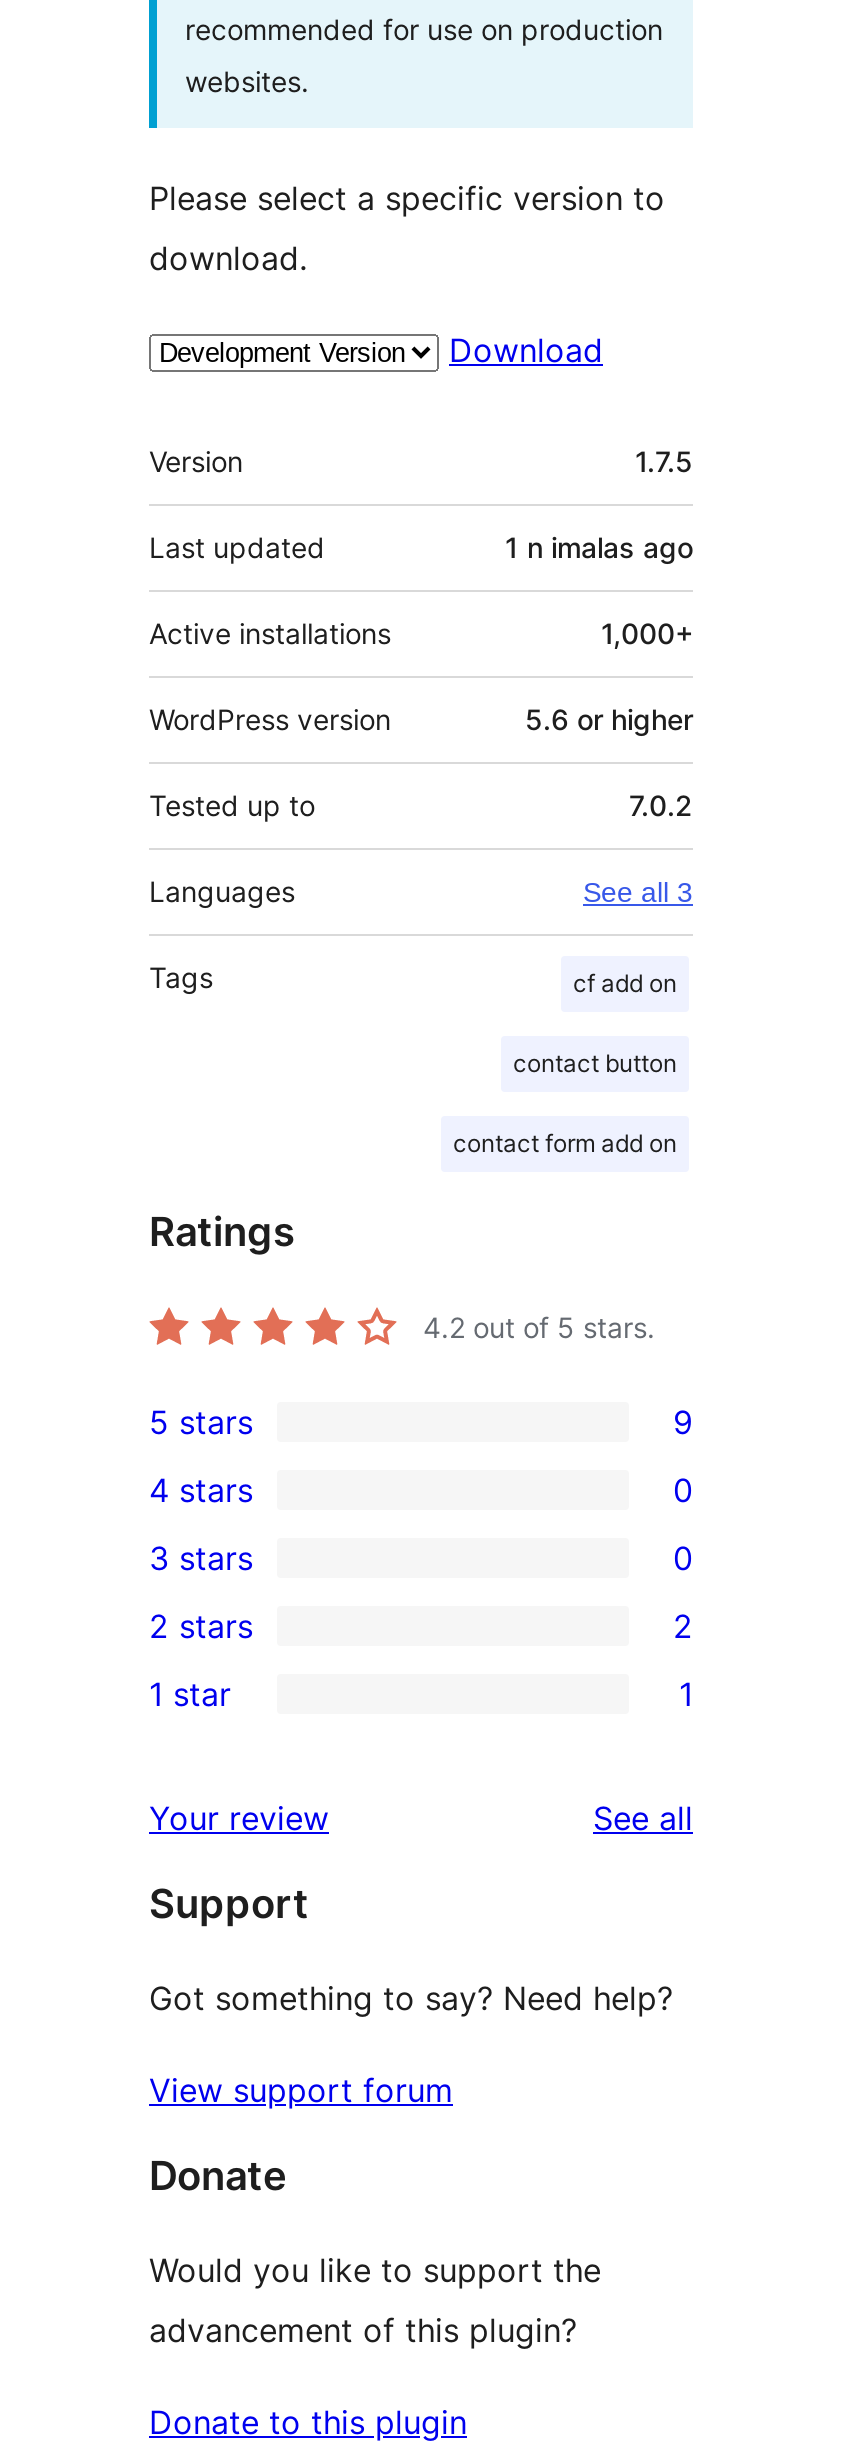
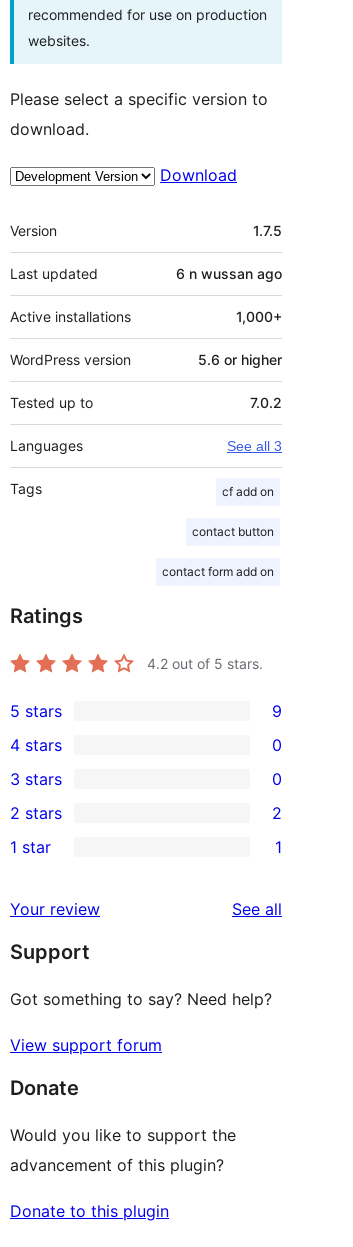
[505,529,693,563] 1 n imalas ago -> [176,264,282,281] 6 n wussan ago

